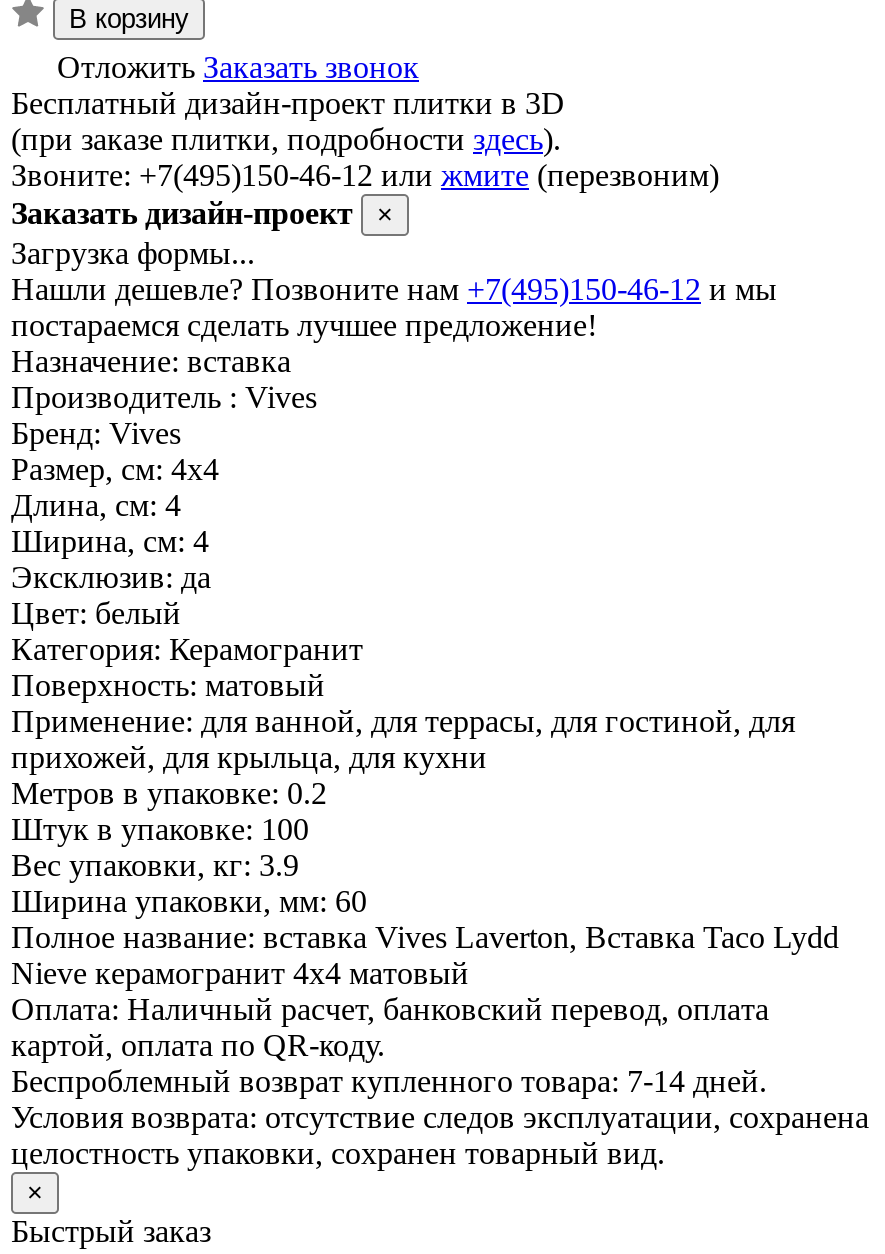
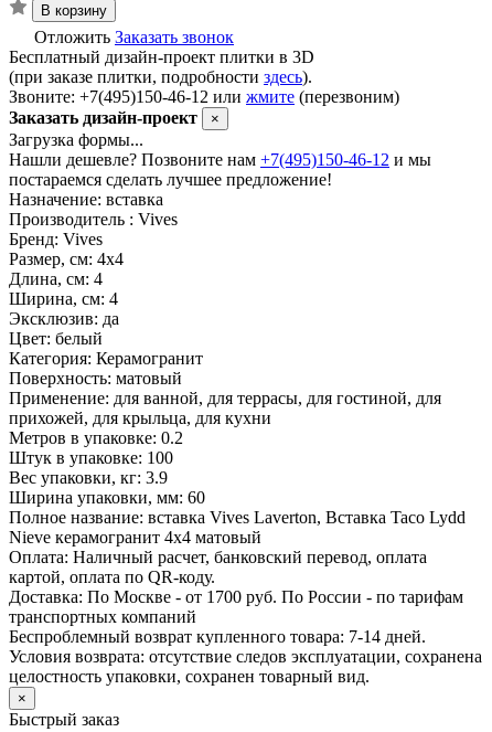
none -> [9,587,463,626] Доставка: По Москве - от 1700 руб. По России - по тарифам | транспортных компаний

